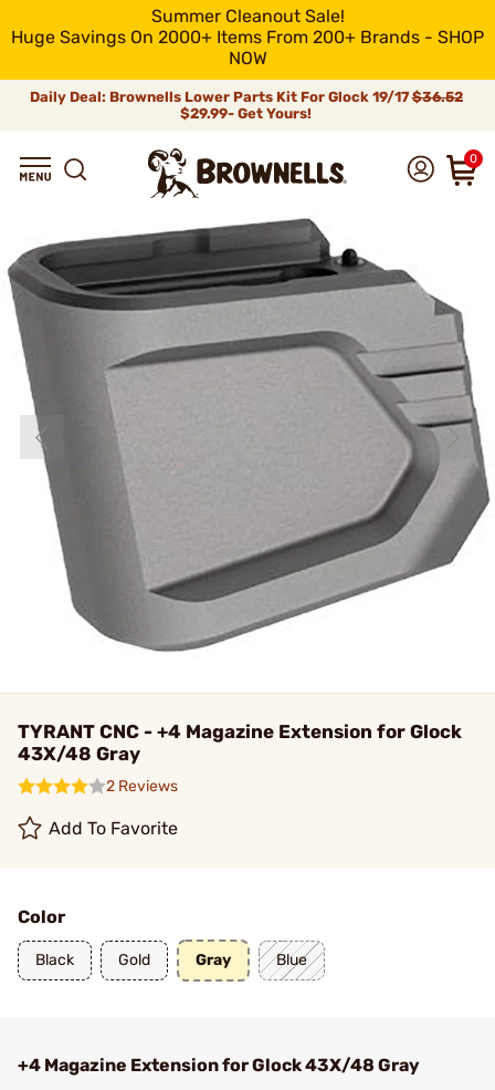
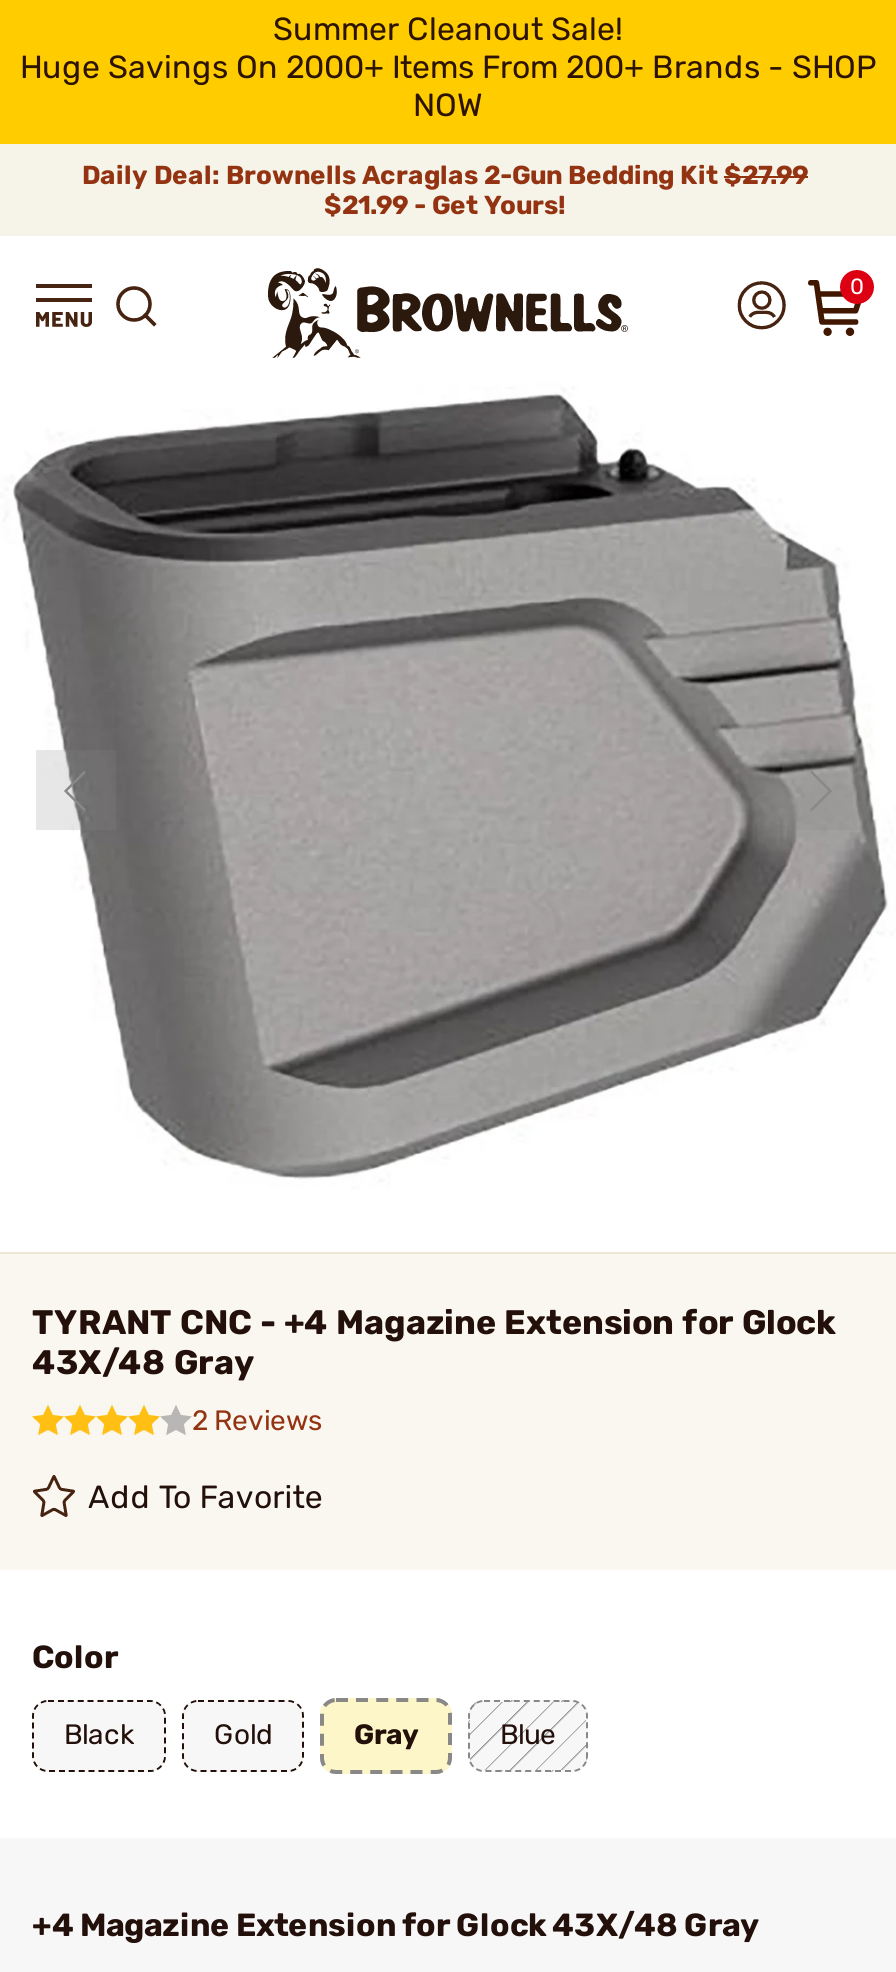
[29,89,462,122] Daily Deal: Brownells Lower Parts Kit For Glock 19/17 $36.52 | $29.99- Get Yours! -> [82,160,808,220] Daily Deal: Brownells Acraglas 2-Gun Bedding Kit $27.99 | $21.99 - Get Yours!

